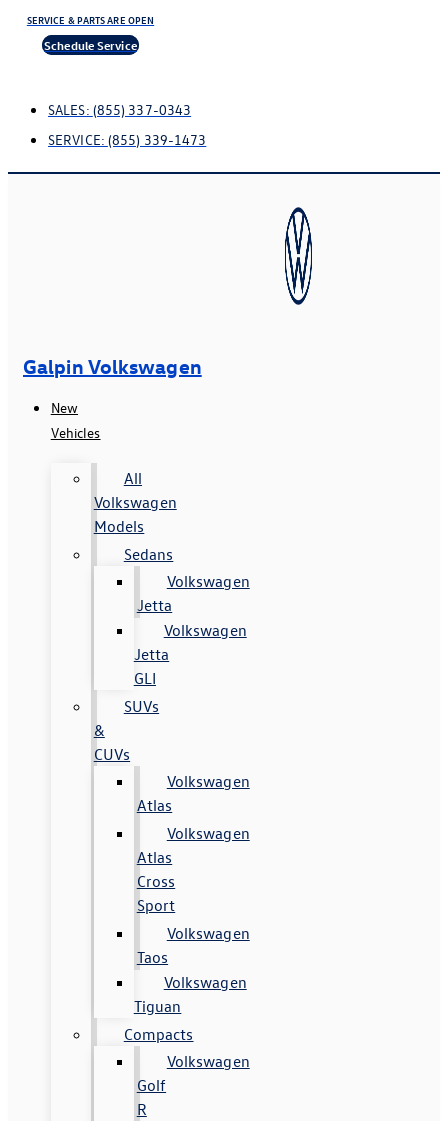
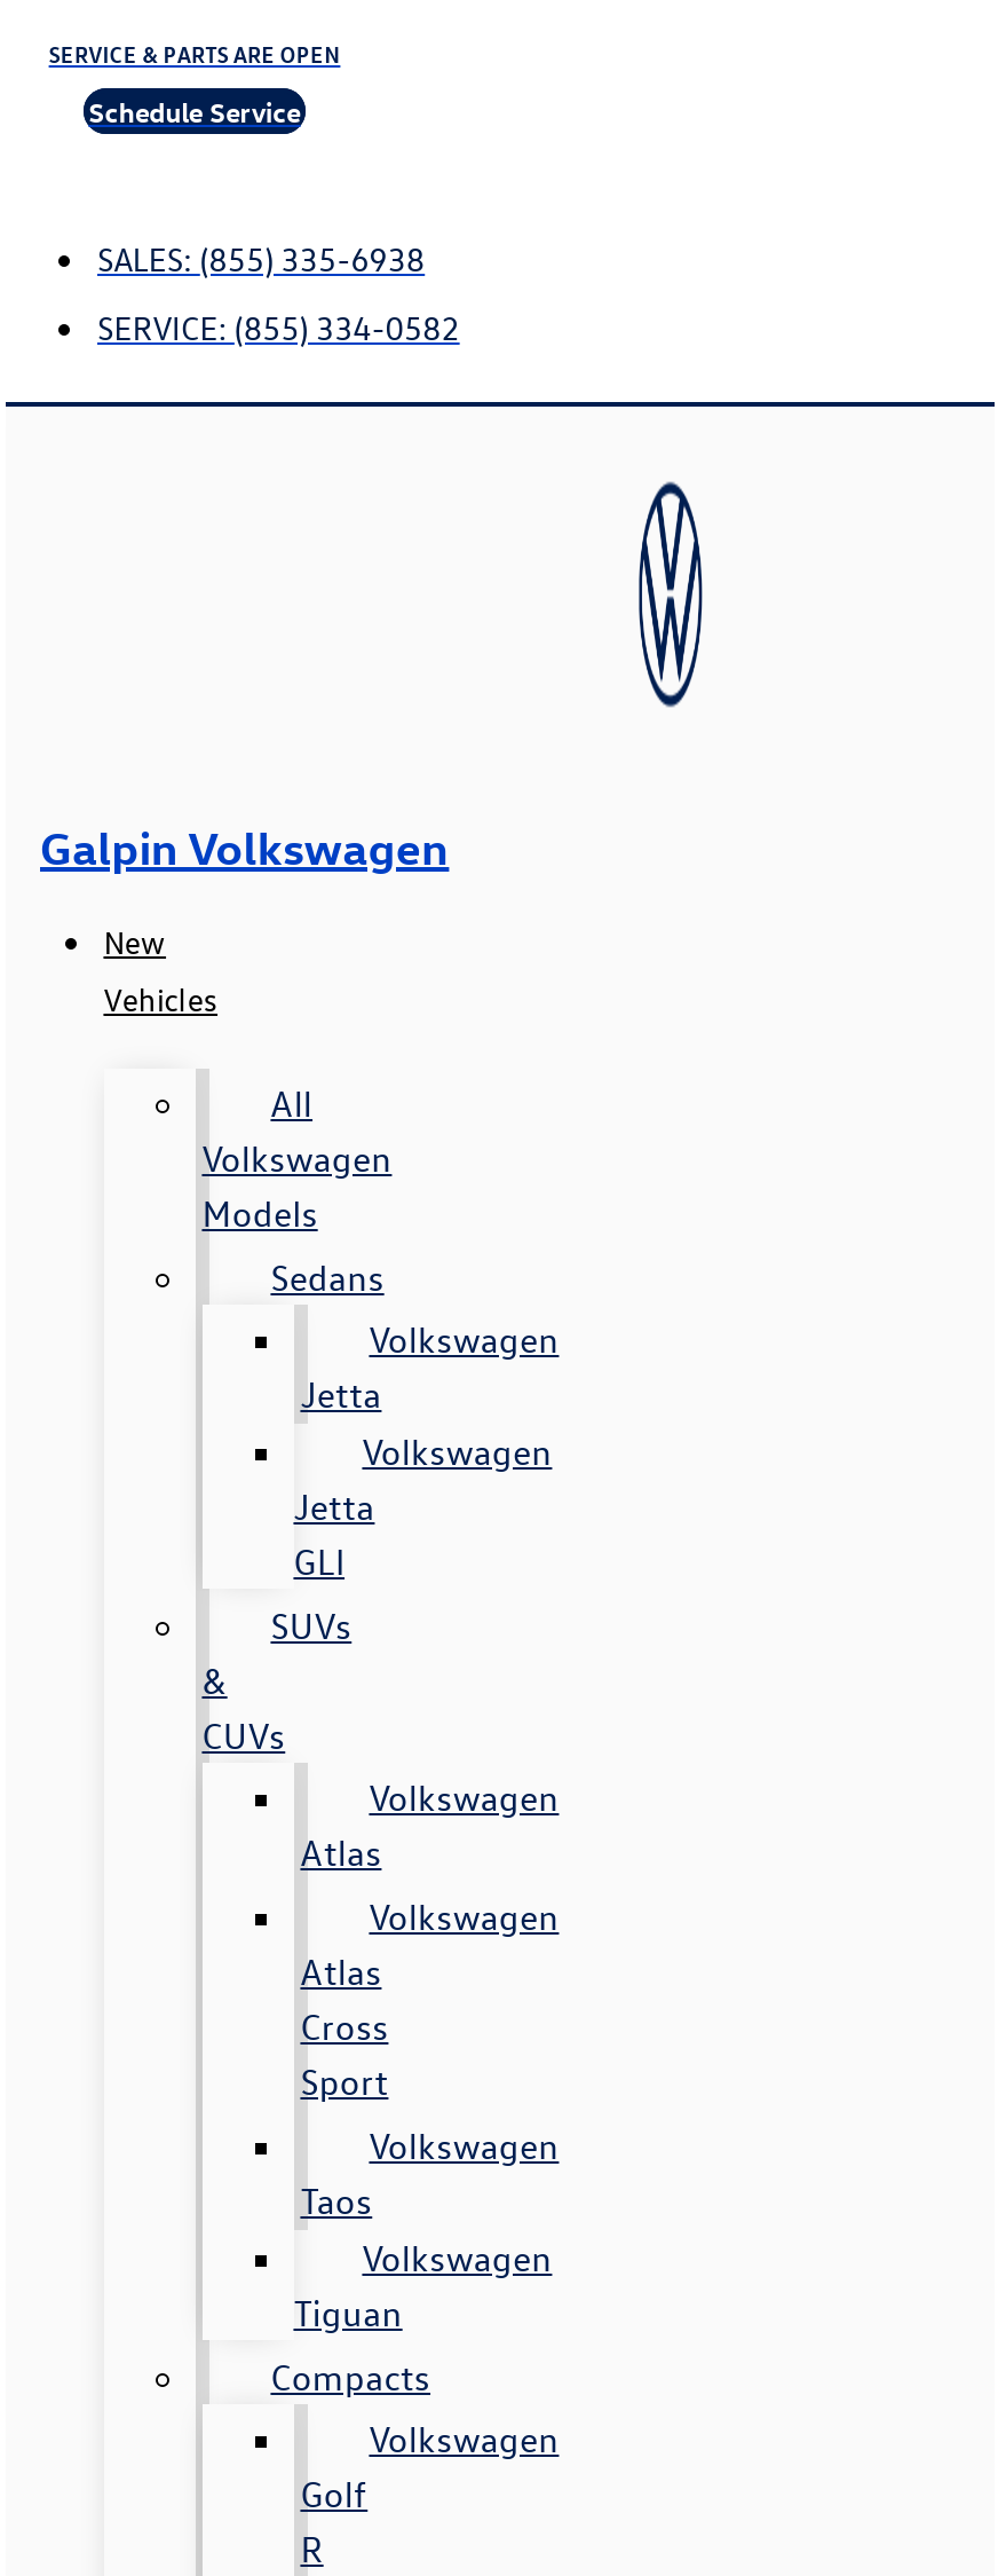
[48,100,191,119] SALES: (855) 337-0343 -> [97,237,425,280] SALES: (855) 335-6938
[48,130,206,149] SERVICE: (855) 339-1473 -> [97,306,460,349] SERVICE: (855) 334-0582

